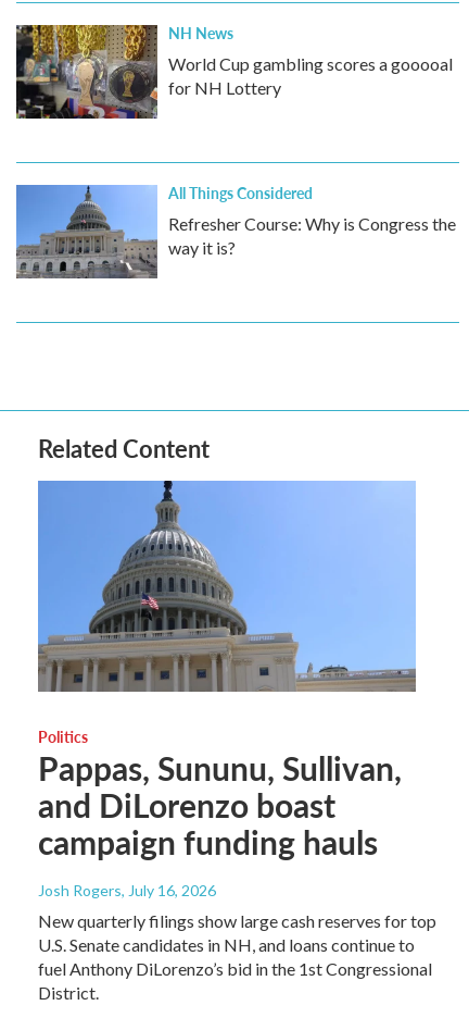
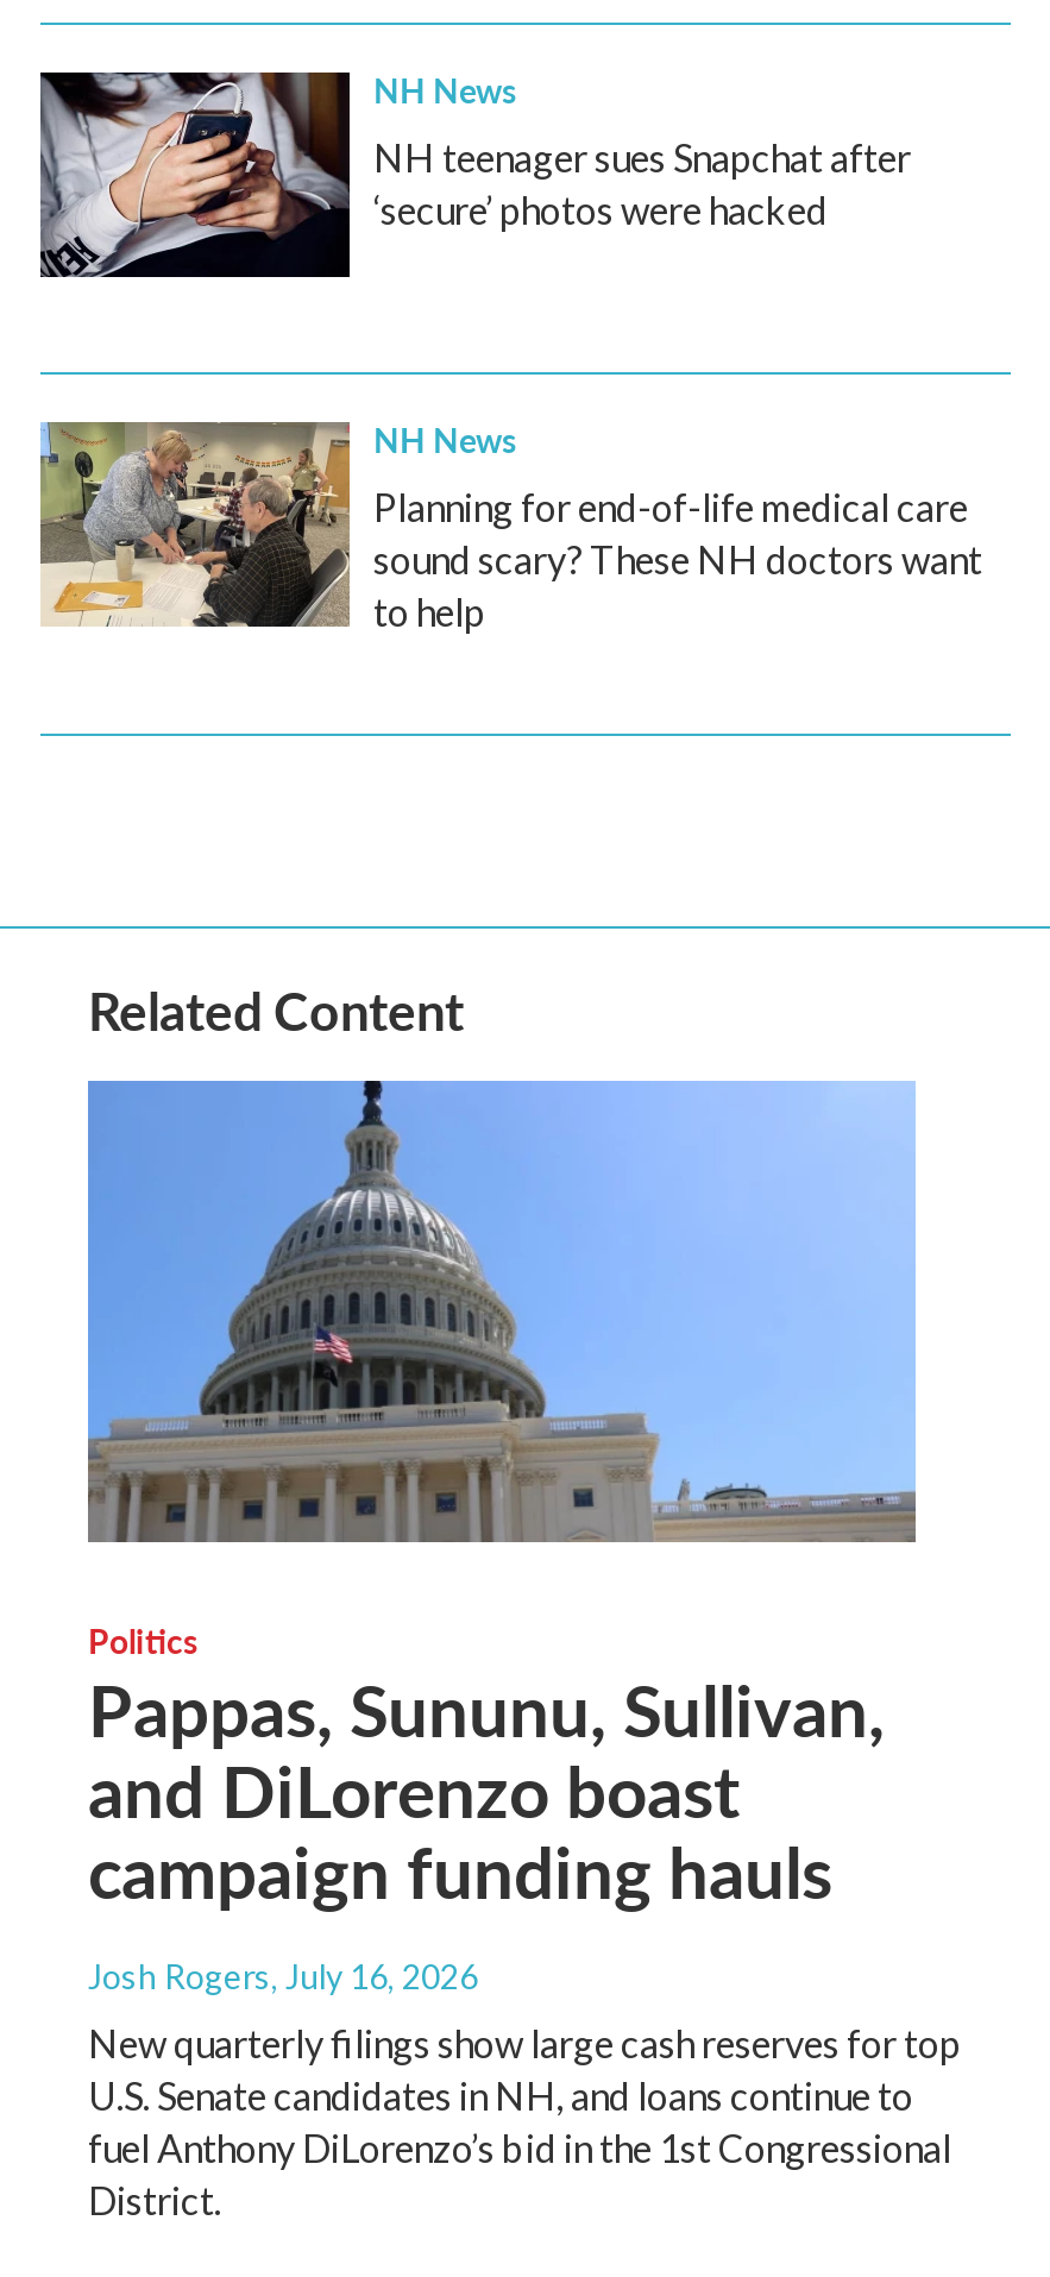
[15,24,453,120] [image] | World Cup gambling scores a gooooal | for NH Lottery -> [38,70,911,279] [image] | NH teenager sues Snapchat after | ‘secure’ photos were hacked
[15,182,456,280] [image] | All Things Considered | Refresher Course: Why is Congress the | way it is? -> [38,415,982,634] [image] | NH News | Planning for end-of-life medical care | sound scary? These NH doctors want | to help

